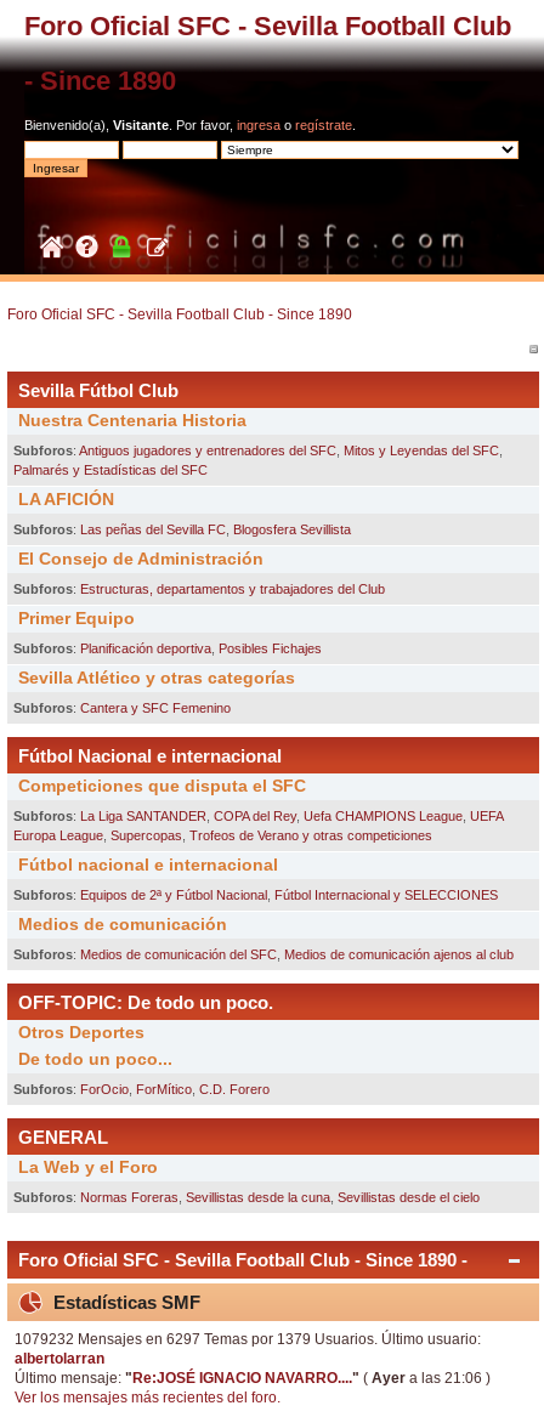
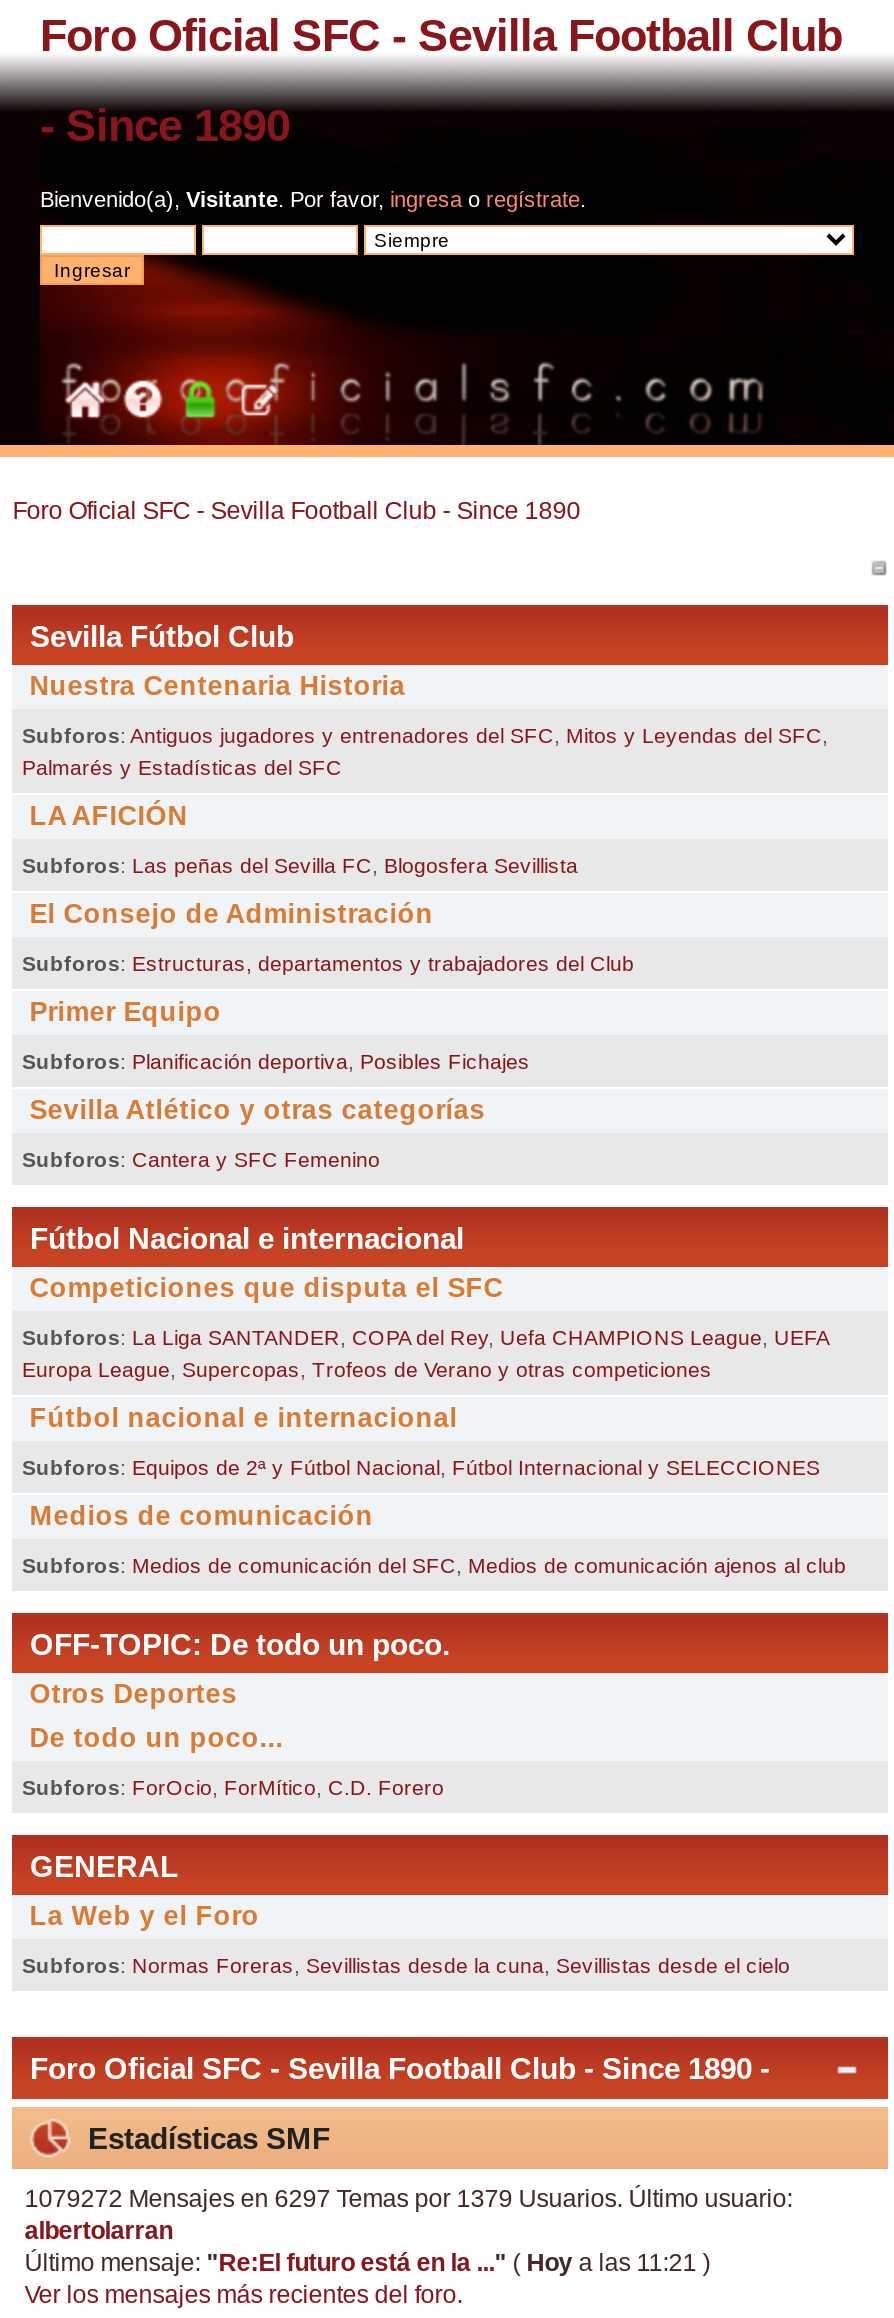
[15,1331,481,1348] 1079232 Mensajes en 6297 Temas por 1379 Usuarios. Último usuario: -> [24,2185,792,2213] 1079272 Mensajes en 6297 Temas por 1379 Usuarios. Último usuario:
[15,1370,491,1387] Último mensaje: "Re:JOSÉ IGNACIO NAVARRO...." (Ayer a las 21:06 ) -> [24,2249,710,2277] Último mensaje: "Re:El futuro está en la ..." (Hoy a las 11:21 )

